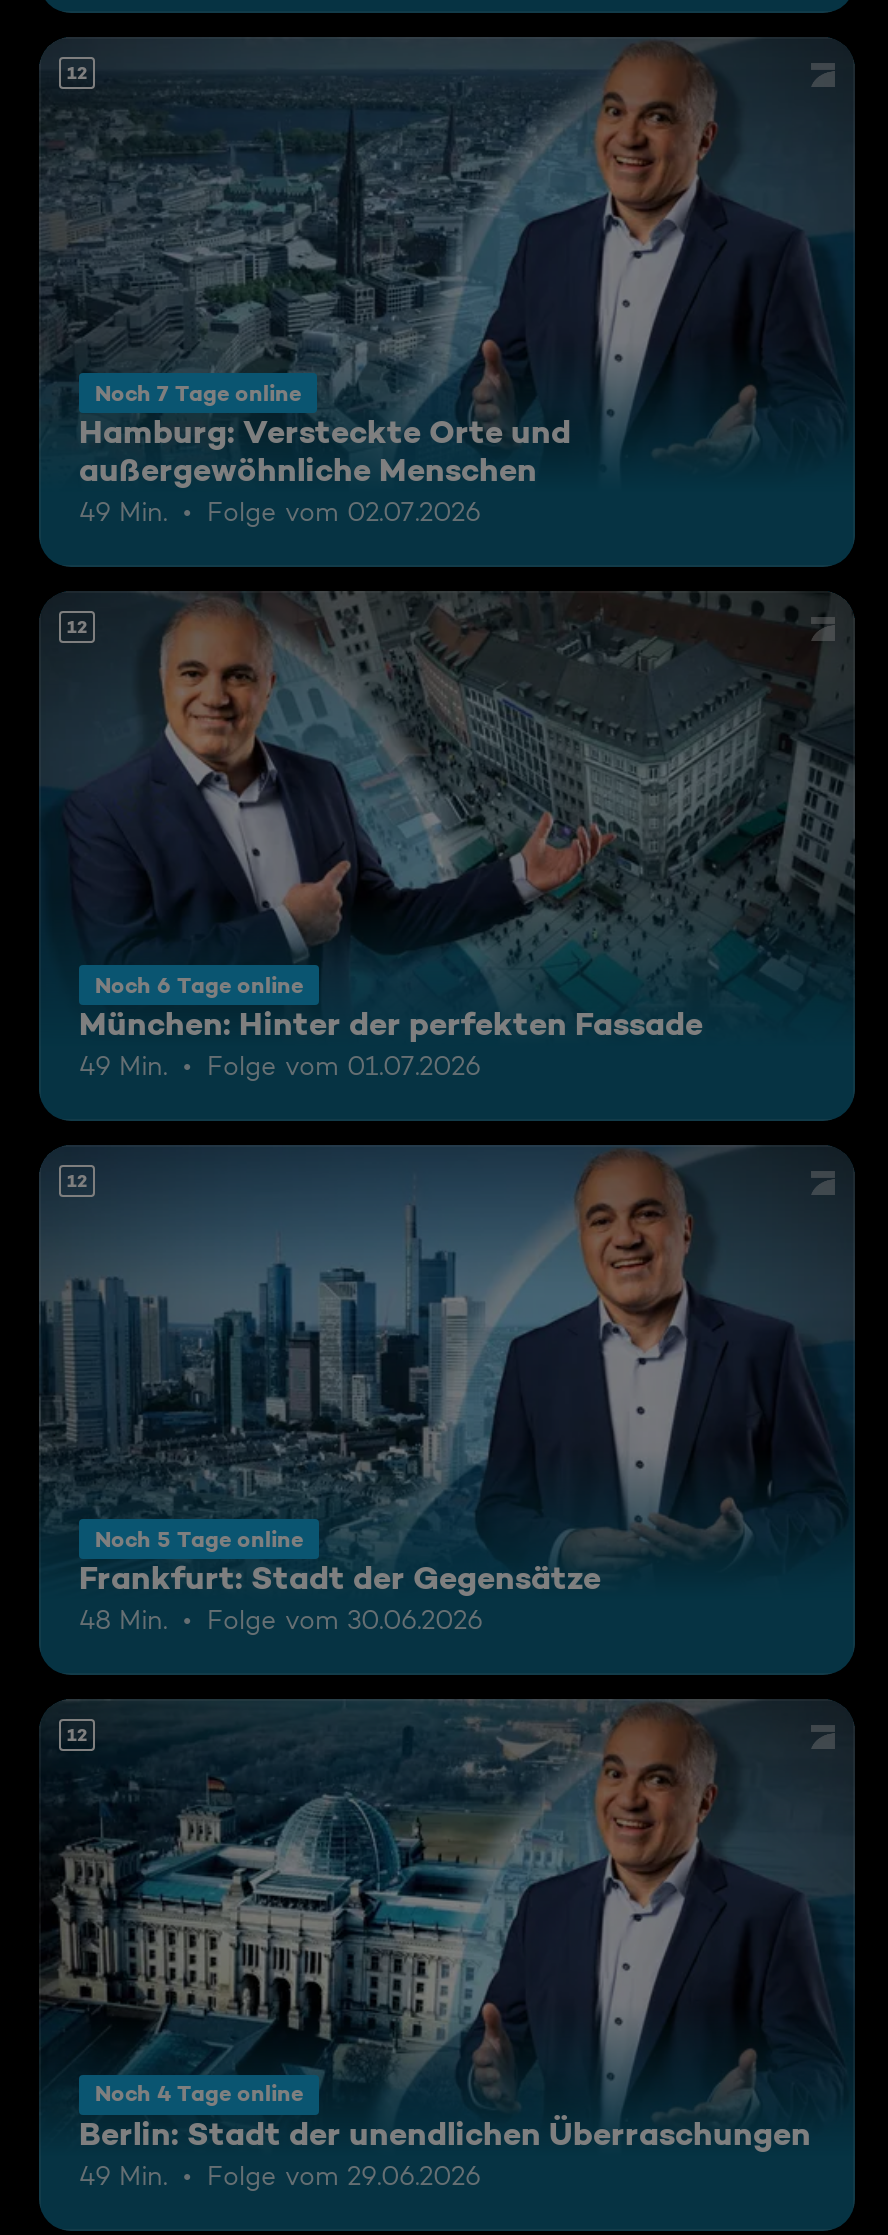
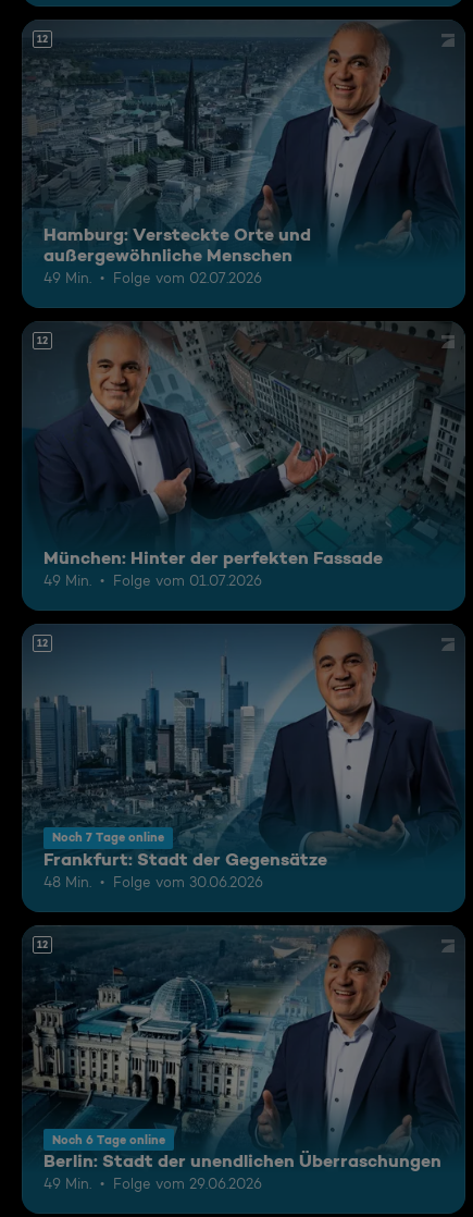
moved [95,378,301,406] -> [52,830,164,845]: Noch 7 Tage online
moved [95,970,303,998] -> [52,1132,165,1147]: Noch 6 Tage online
[95,1525,303,1553] Noch 5 Tage online -> none
[95,2079,303,2107] Noch 4 Tage online -> none

